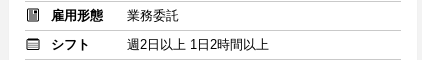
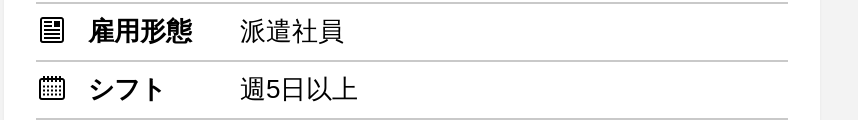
[127,8,179,23] 業務委託 -> [240,16,344,46] 派遣社員
[127,37,269,52] 週2日以上 1日2時間以上 -> [240,74,358,104] 週5日以上

